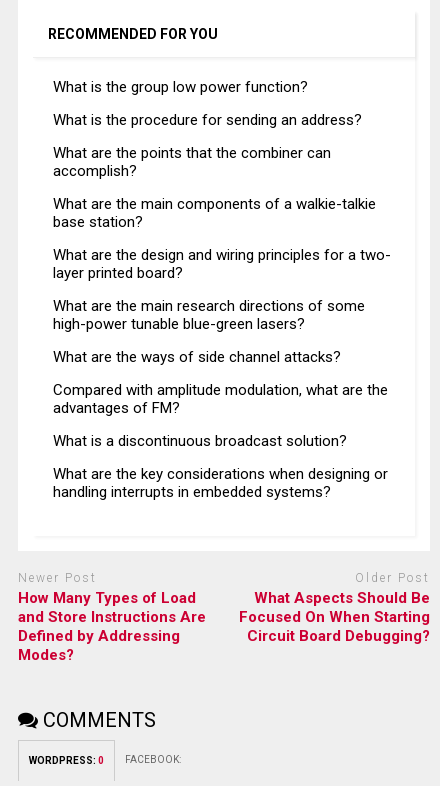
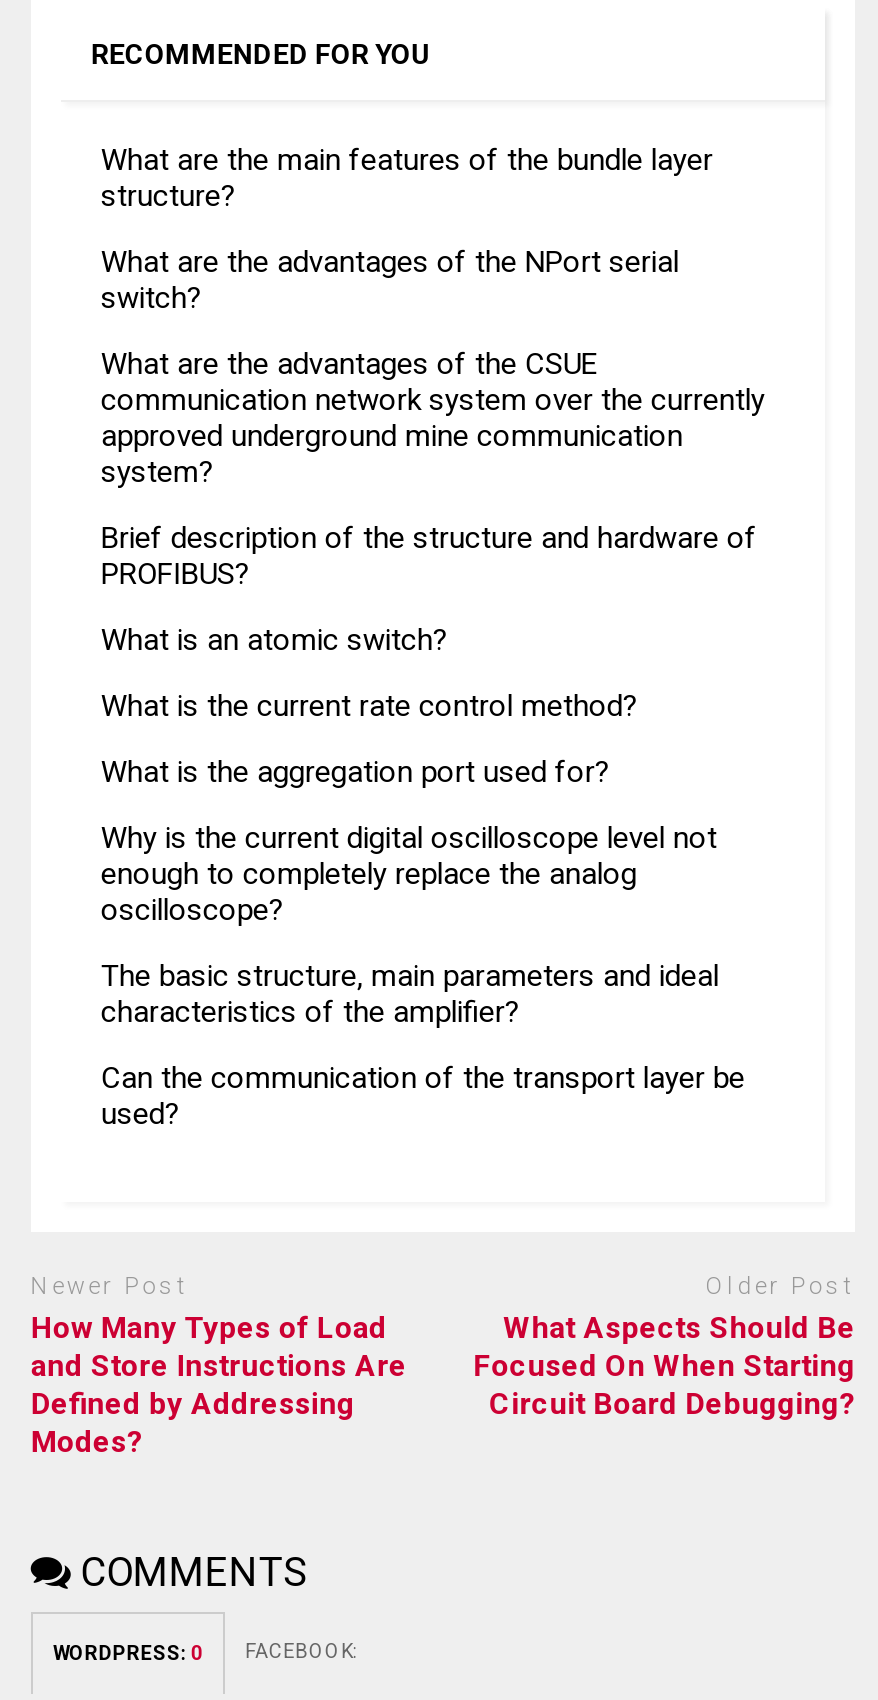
[53,78,308,96] What is the group low power function? -> [101,142,713,214] What are the main features of the bundle layer | structure?
[53,111,362,129] What is the procedure for sending an address? -> [101,244,679,316] What are the advantages of the NPort serial | switch?
[53,144,331,180] What are the points that the combiner can | accomplish? -> [101,346,765,490] What are the advantages of the CSUE | communication network system over the currently | approved underground mine communication | system?
[53,195,376,231] What are the main components of a walkie-talkie | base station? -> [101,520,757,592] Brief description of the structure and hardware of | PROFIBUS?
[53,246,391,282] What are the design and wiring principles for a two- | layer printed board? -> [101,622,449,658] What is an atomic switch?
[53,297,365,333] What are the main research directions of some | high-power tunable blue-green lasers? -> [101,688,639,724] What is the current rate control method?
[53,348,341,366] What are the ways of side channel attacks? -> [101,754,611,790] What is the aggregation port used for?
[53,381,388,417] Compared with amplitude modulation, what are the | advantages of FM? -> [101,820,717,928] Why is the current digital oscilloscope level not | enough to completely replace the analog | oscilloscope?
[53,432,347,450] What is a discontinuous broadcast solution? -> [101,958,719,1030] The basic structure, main parameters and ideal | characteristics of the amplifier?
[53,465,388,501] What are the key considerations when designing or | handling interrupts in embedded systems? -> [101,1060,745,1132] Can the communication of the transport layer be | used?

